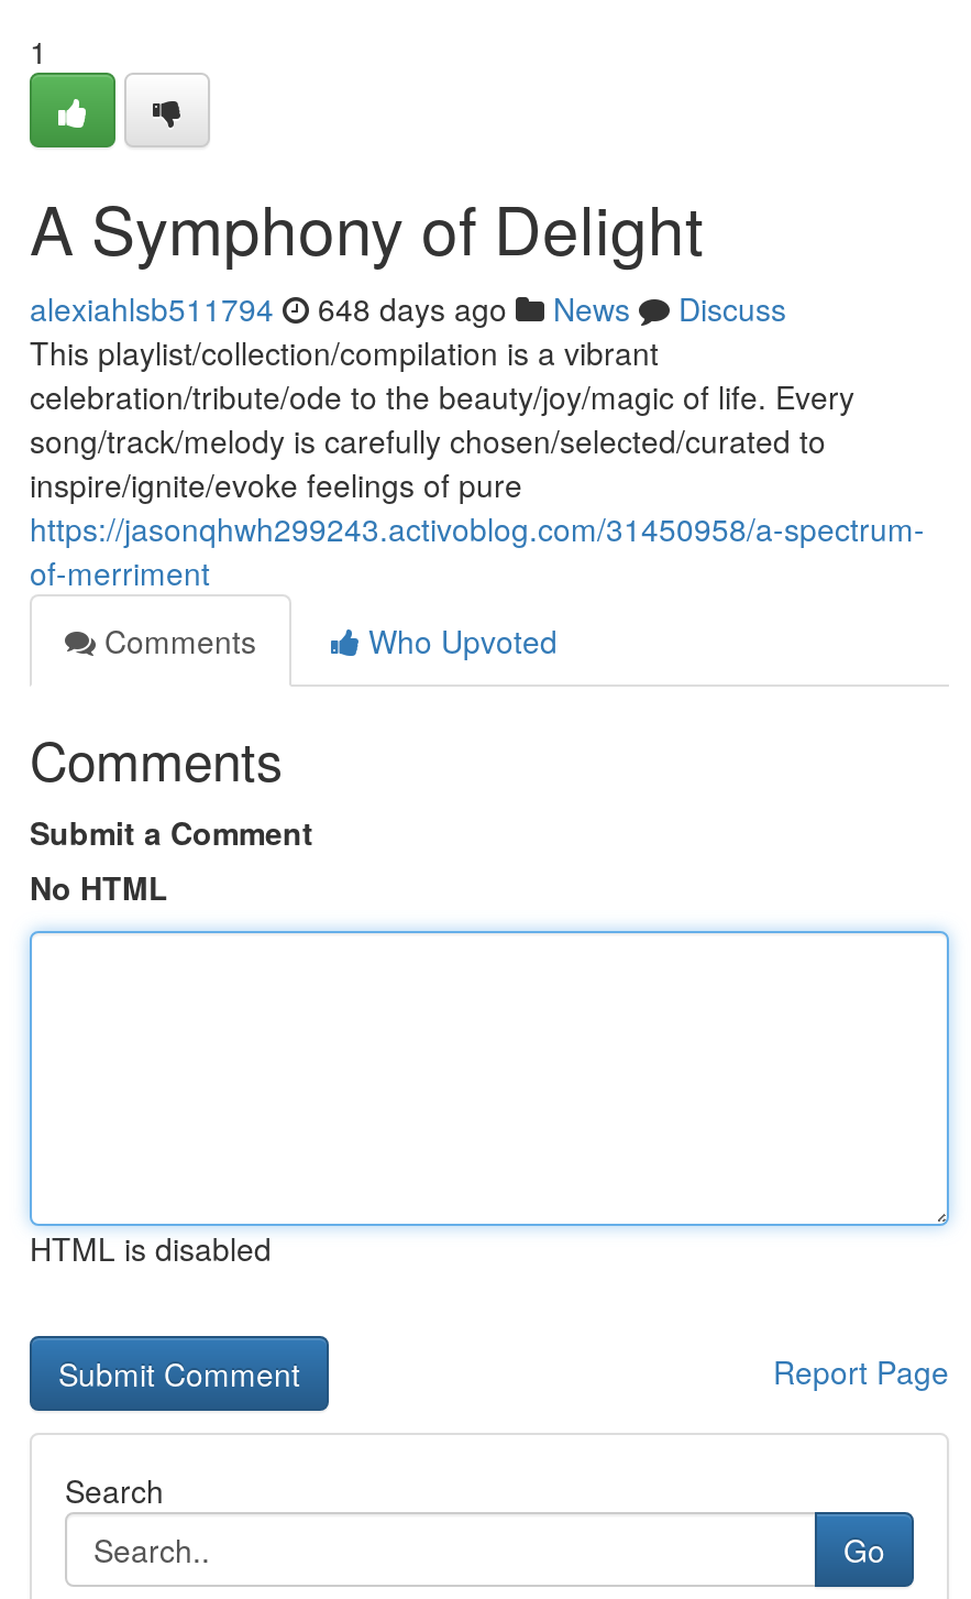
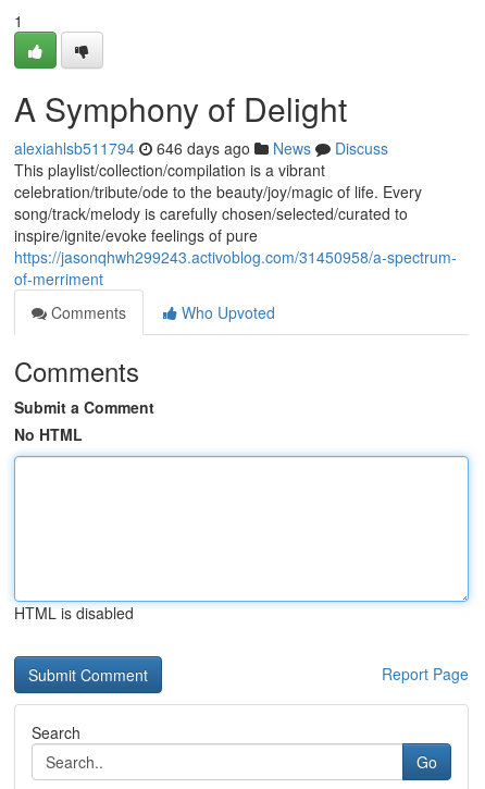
[30,286,786,330] alexiahlsb511794 648 days ago News Discuss -> [14,137,388,159] alexiahlsb511794 646 days ago News Discuss

